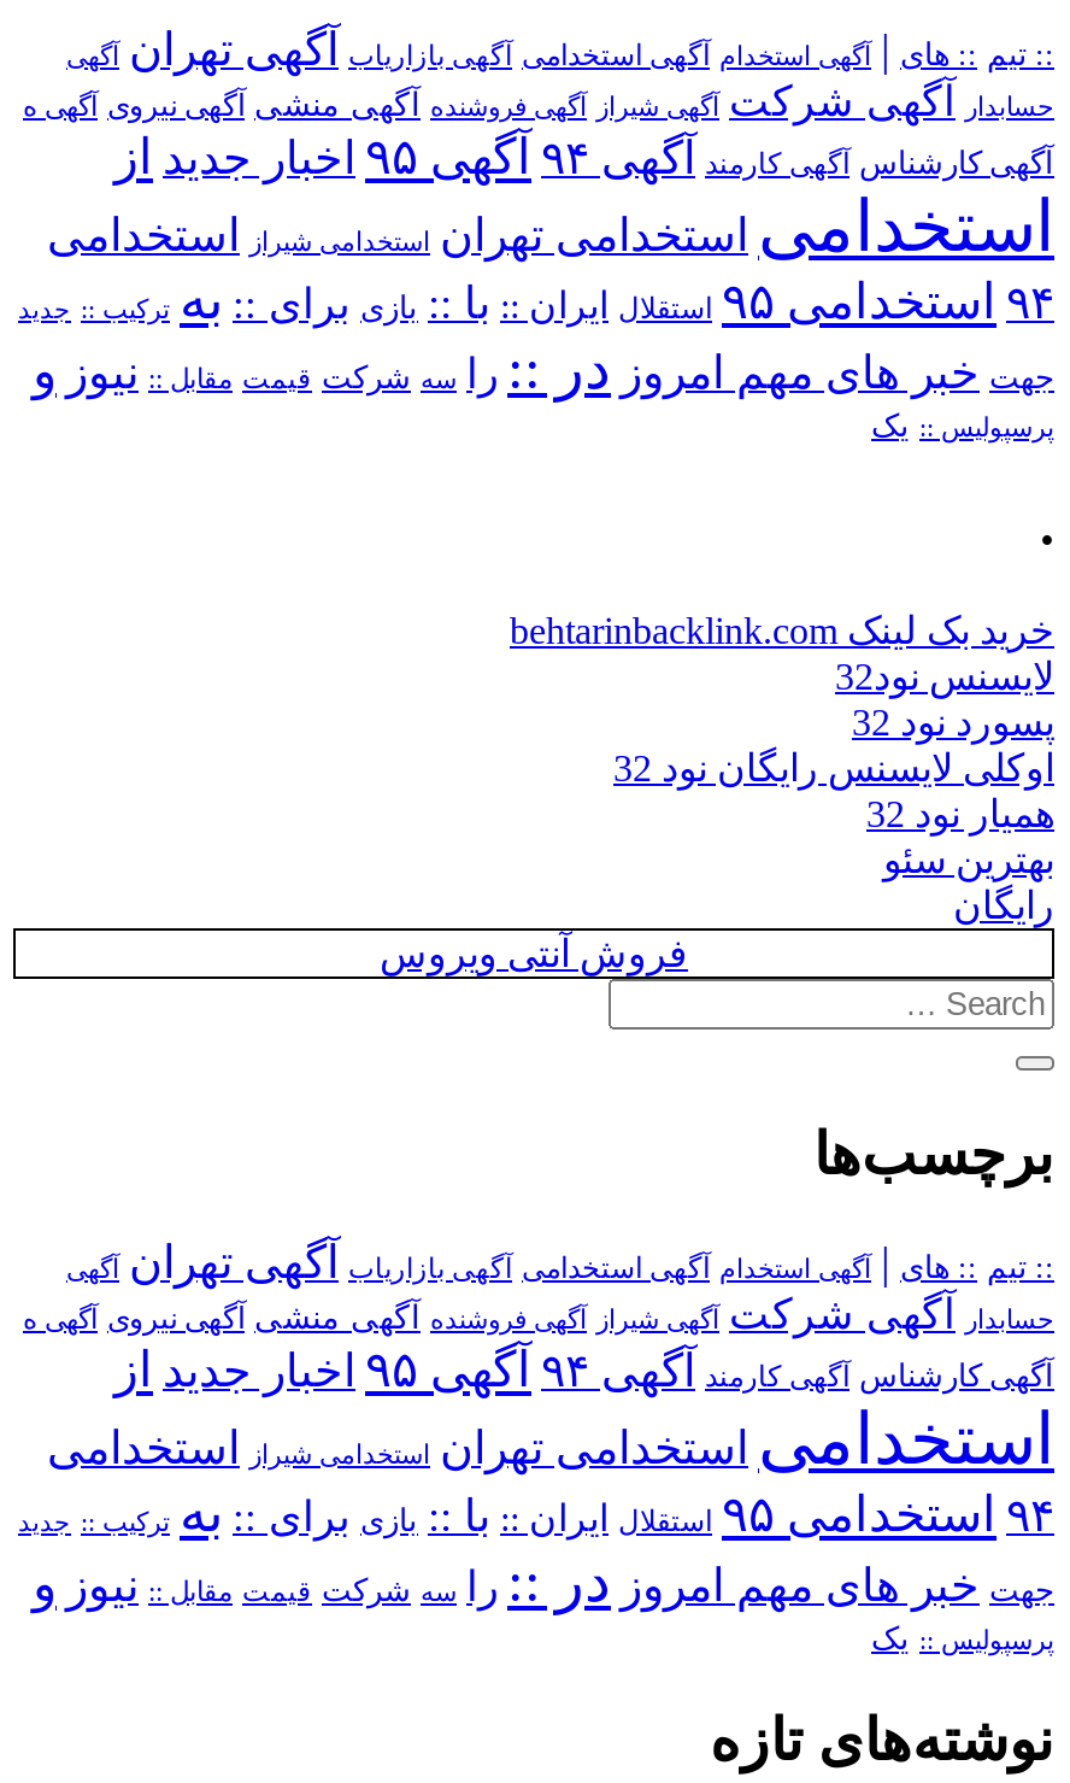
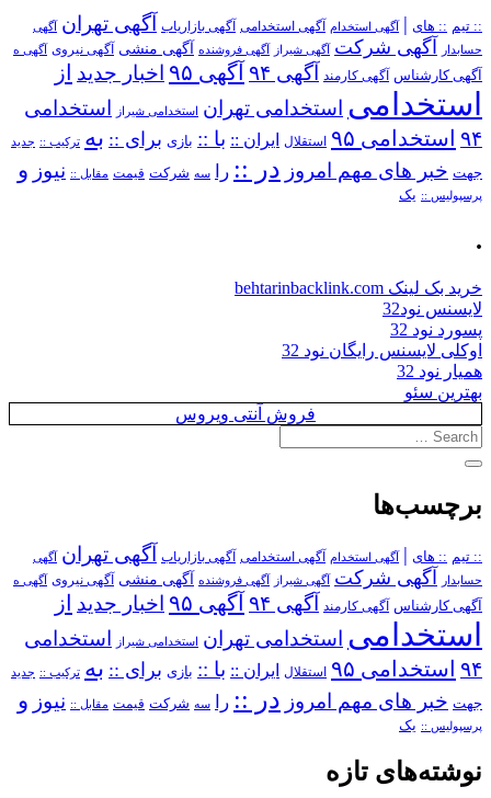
[953,886,1054,927] رایگان -> none

